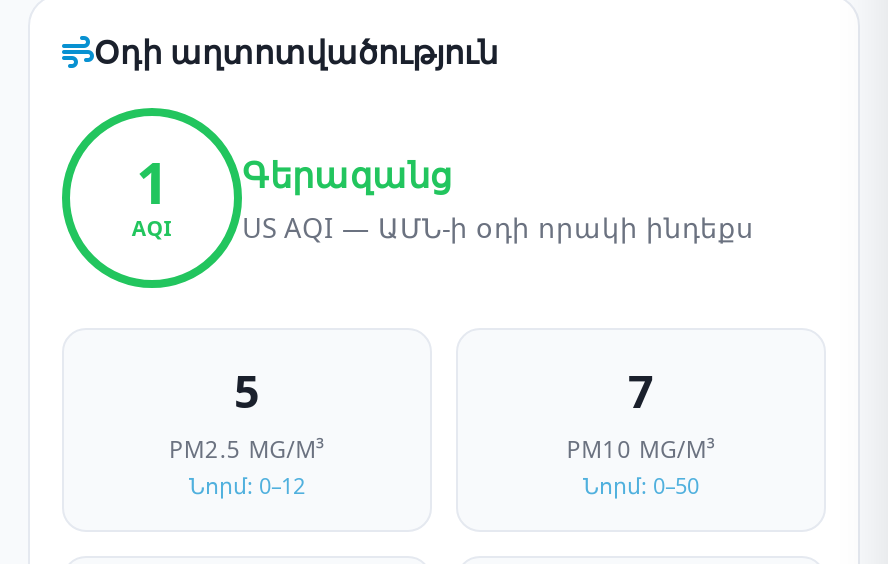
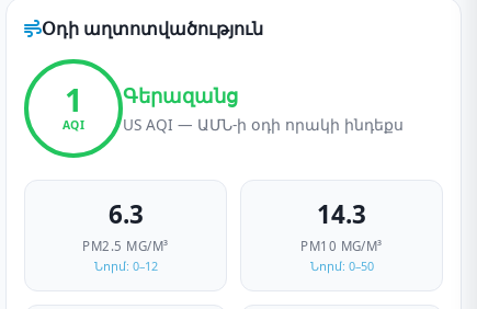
[234,360,260,422] 5 -> [108,197,143,231] 6.3
[628,360,654,422] 7 -> [317,197,366,231] 14.3

